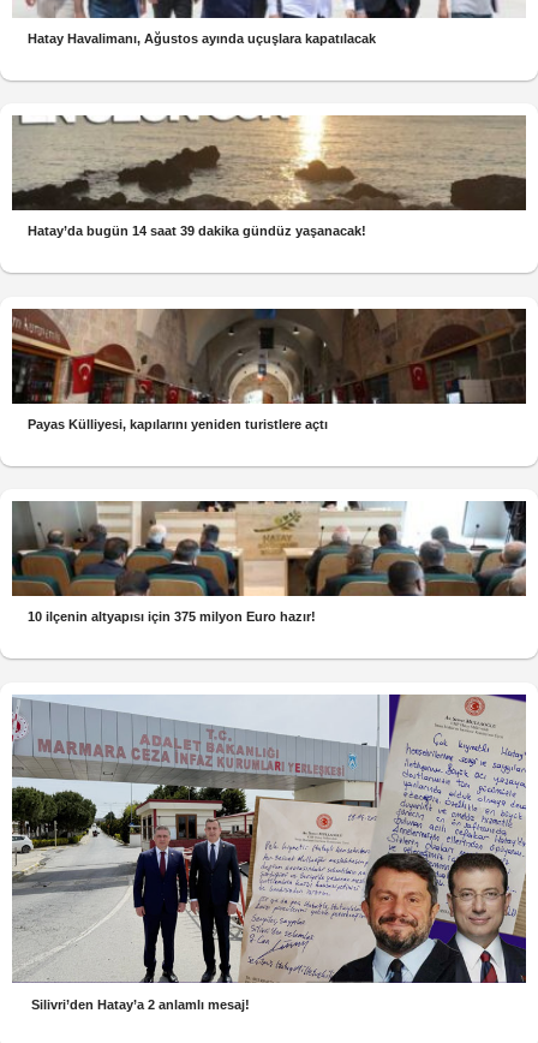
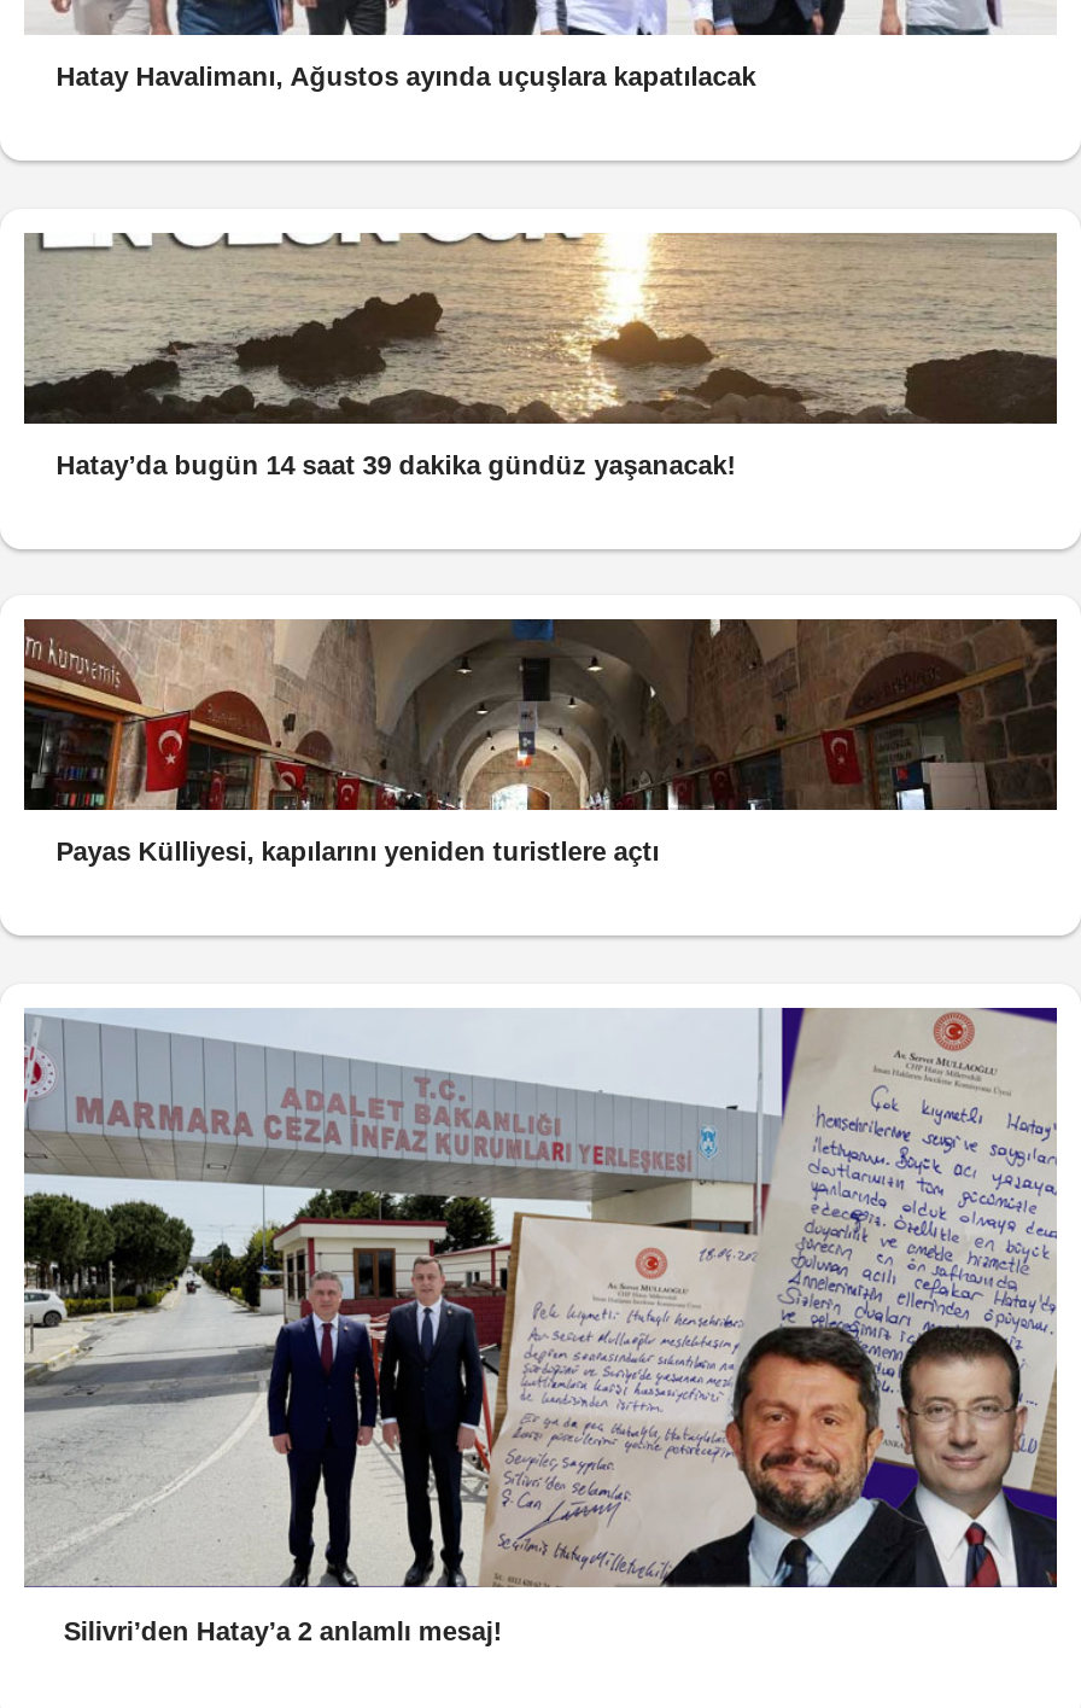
[12,500,526,624] [image] | 10 ilçenin altyapısı için 375 milyon Euro hazır! -> none

